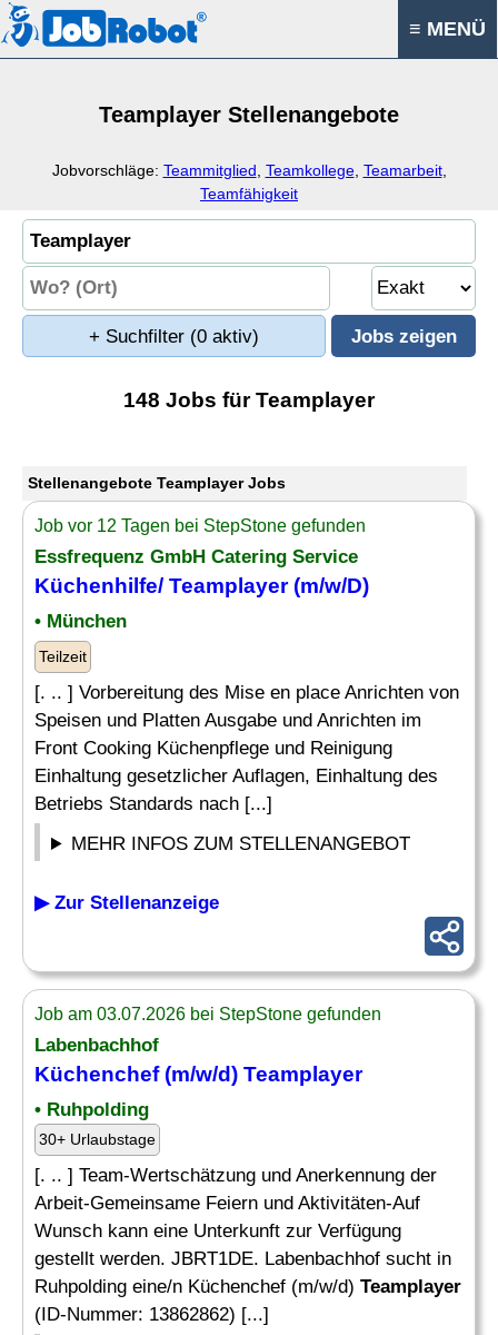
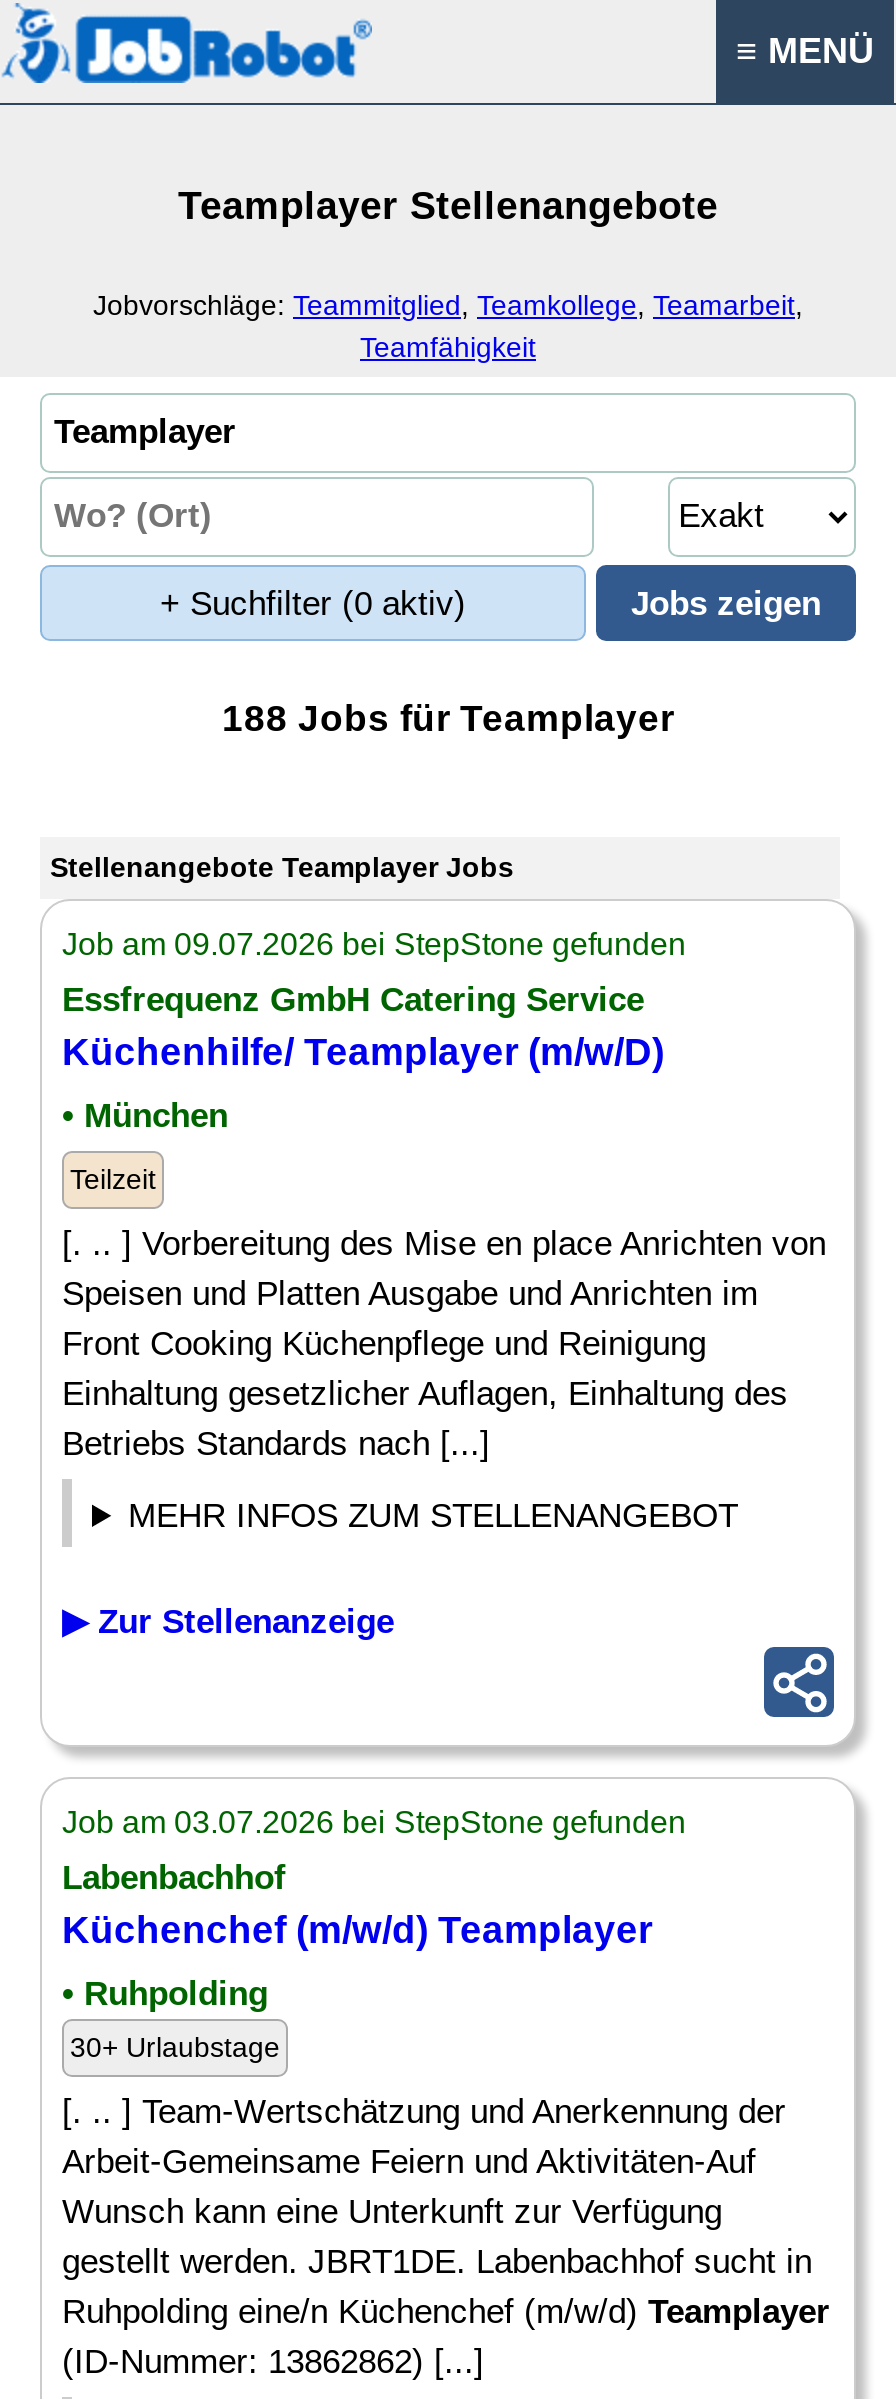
[123,388,375,412] 148 Jobs für Teamplayer -> [222,697,674,739] 188 Jobs für Teamplayer
[34,516,366,535] Job vor 12 Tagen bei StepStone gefunden -> [62,927,686,961] Job am 09.07.2026 bei StepStone gefunden

